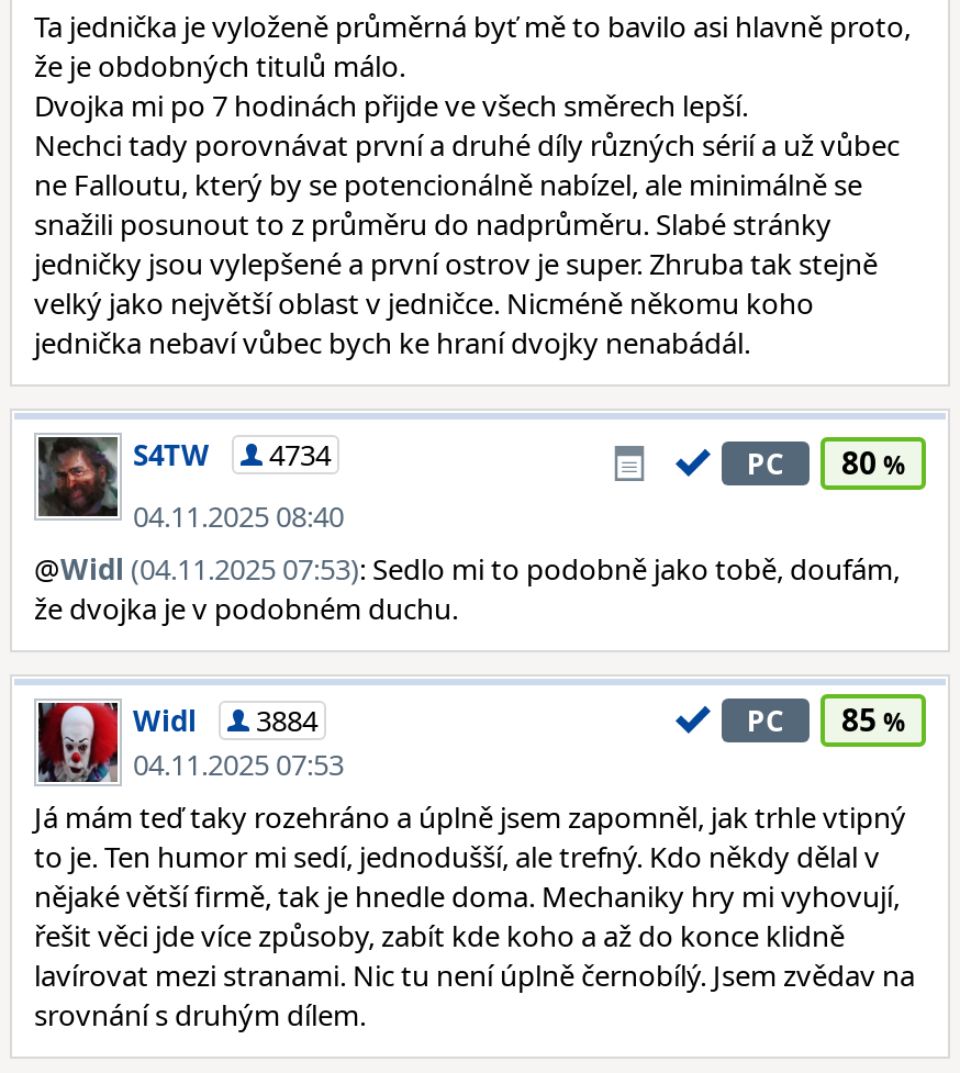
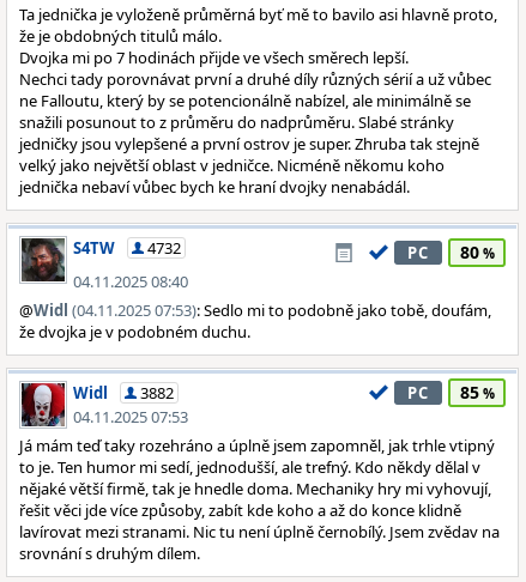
[133,435,331,474] S4TW 4734 -> [73,237,181,259] S4TW 4732
[133,701,317,740] Widl 3884 -> [73,382,174,404] Widl 3882

